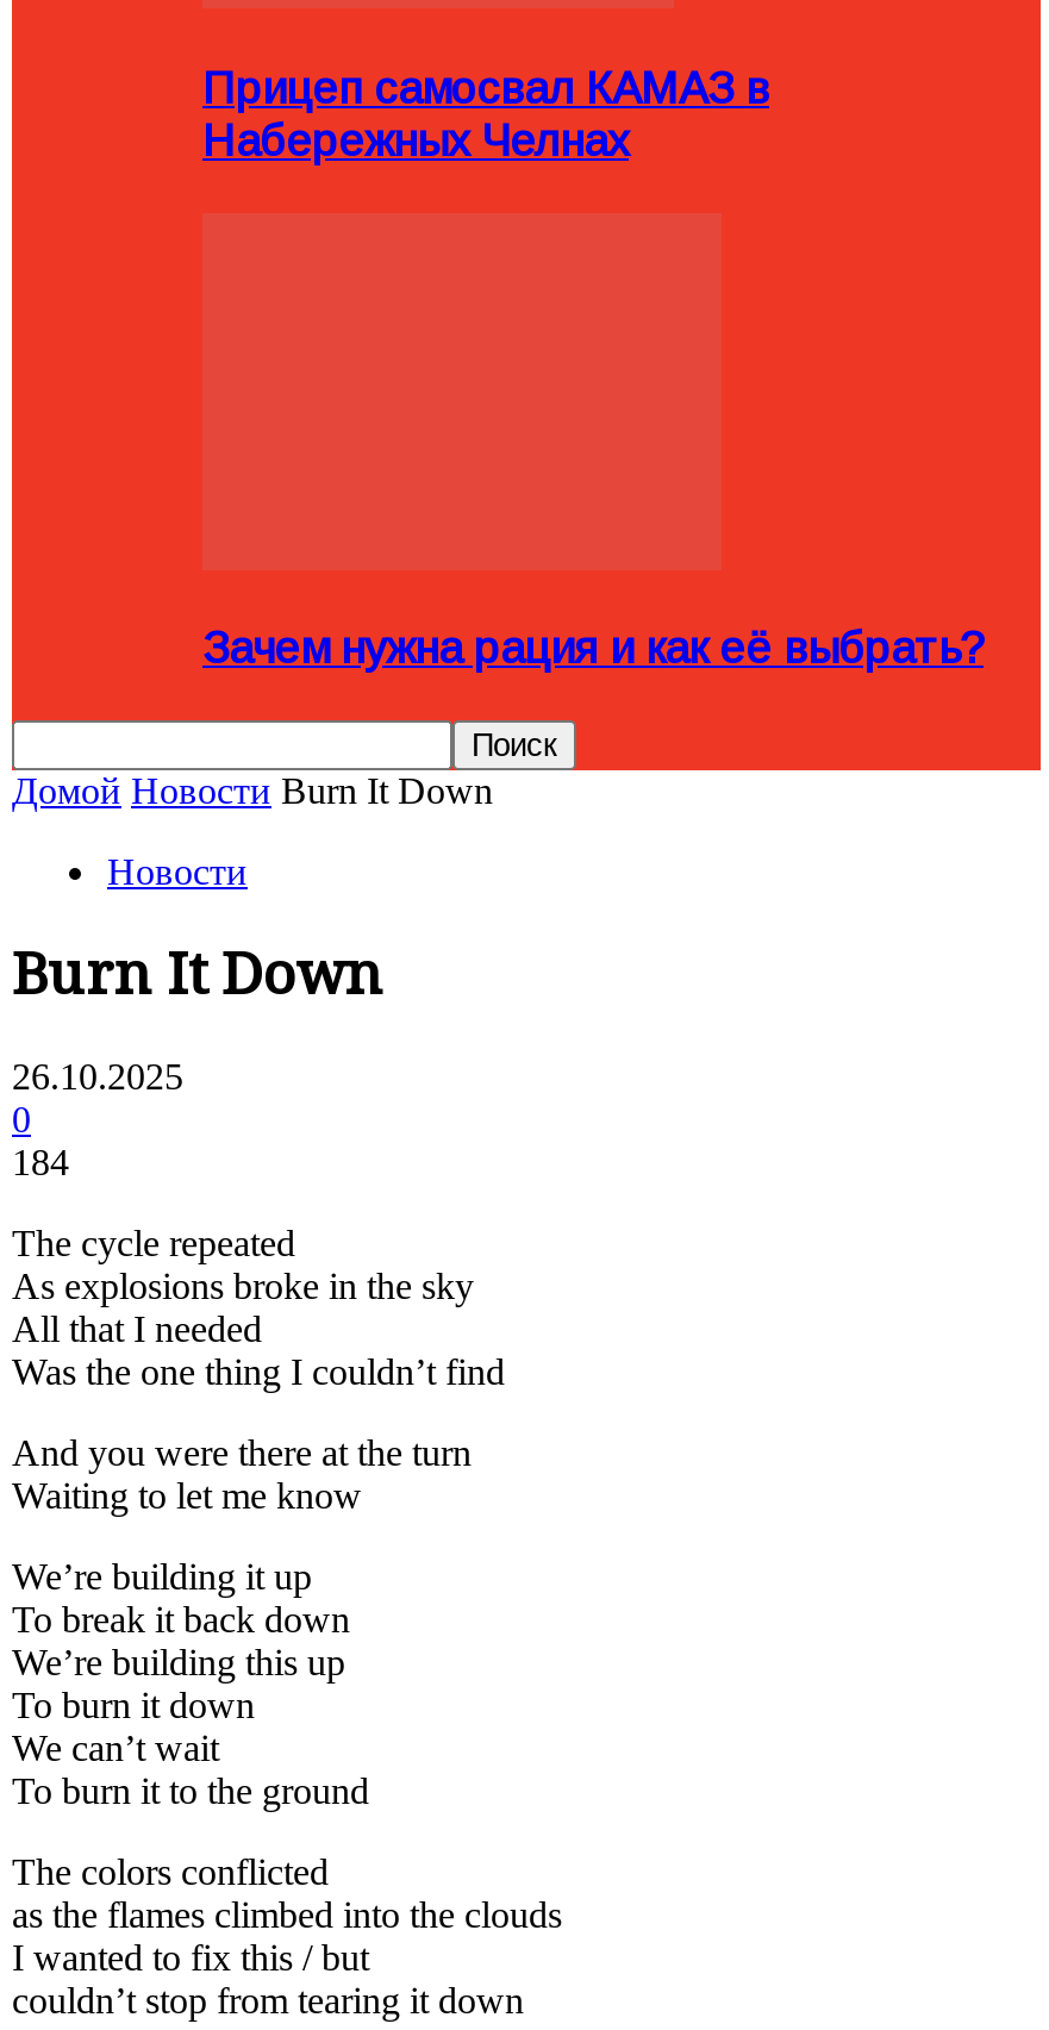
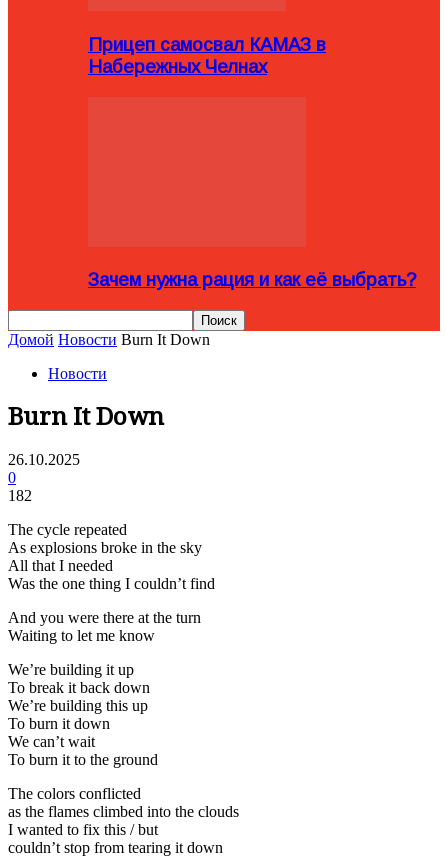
[12,1141,69,1182] 184 -> [8,487,32,504] 182

